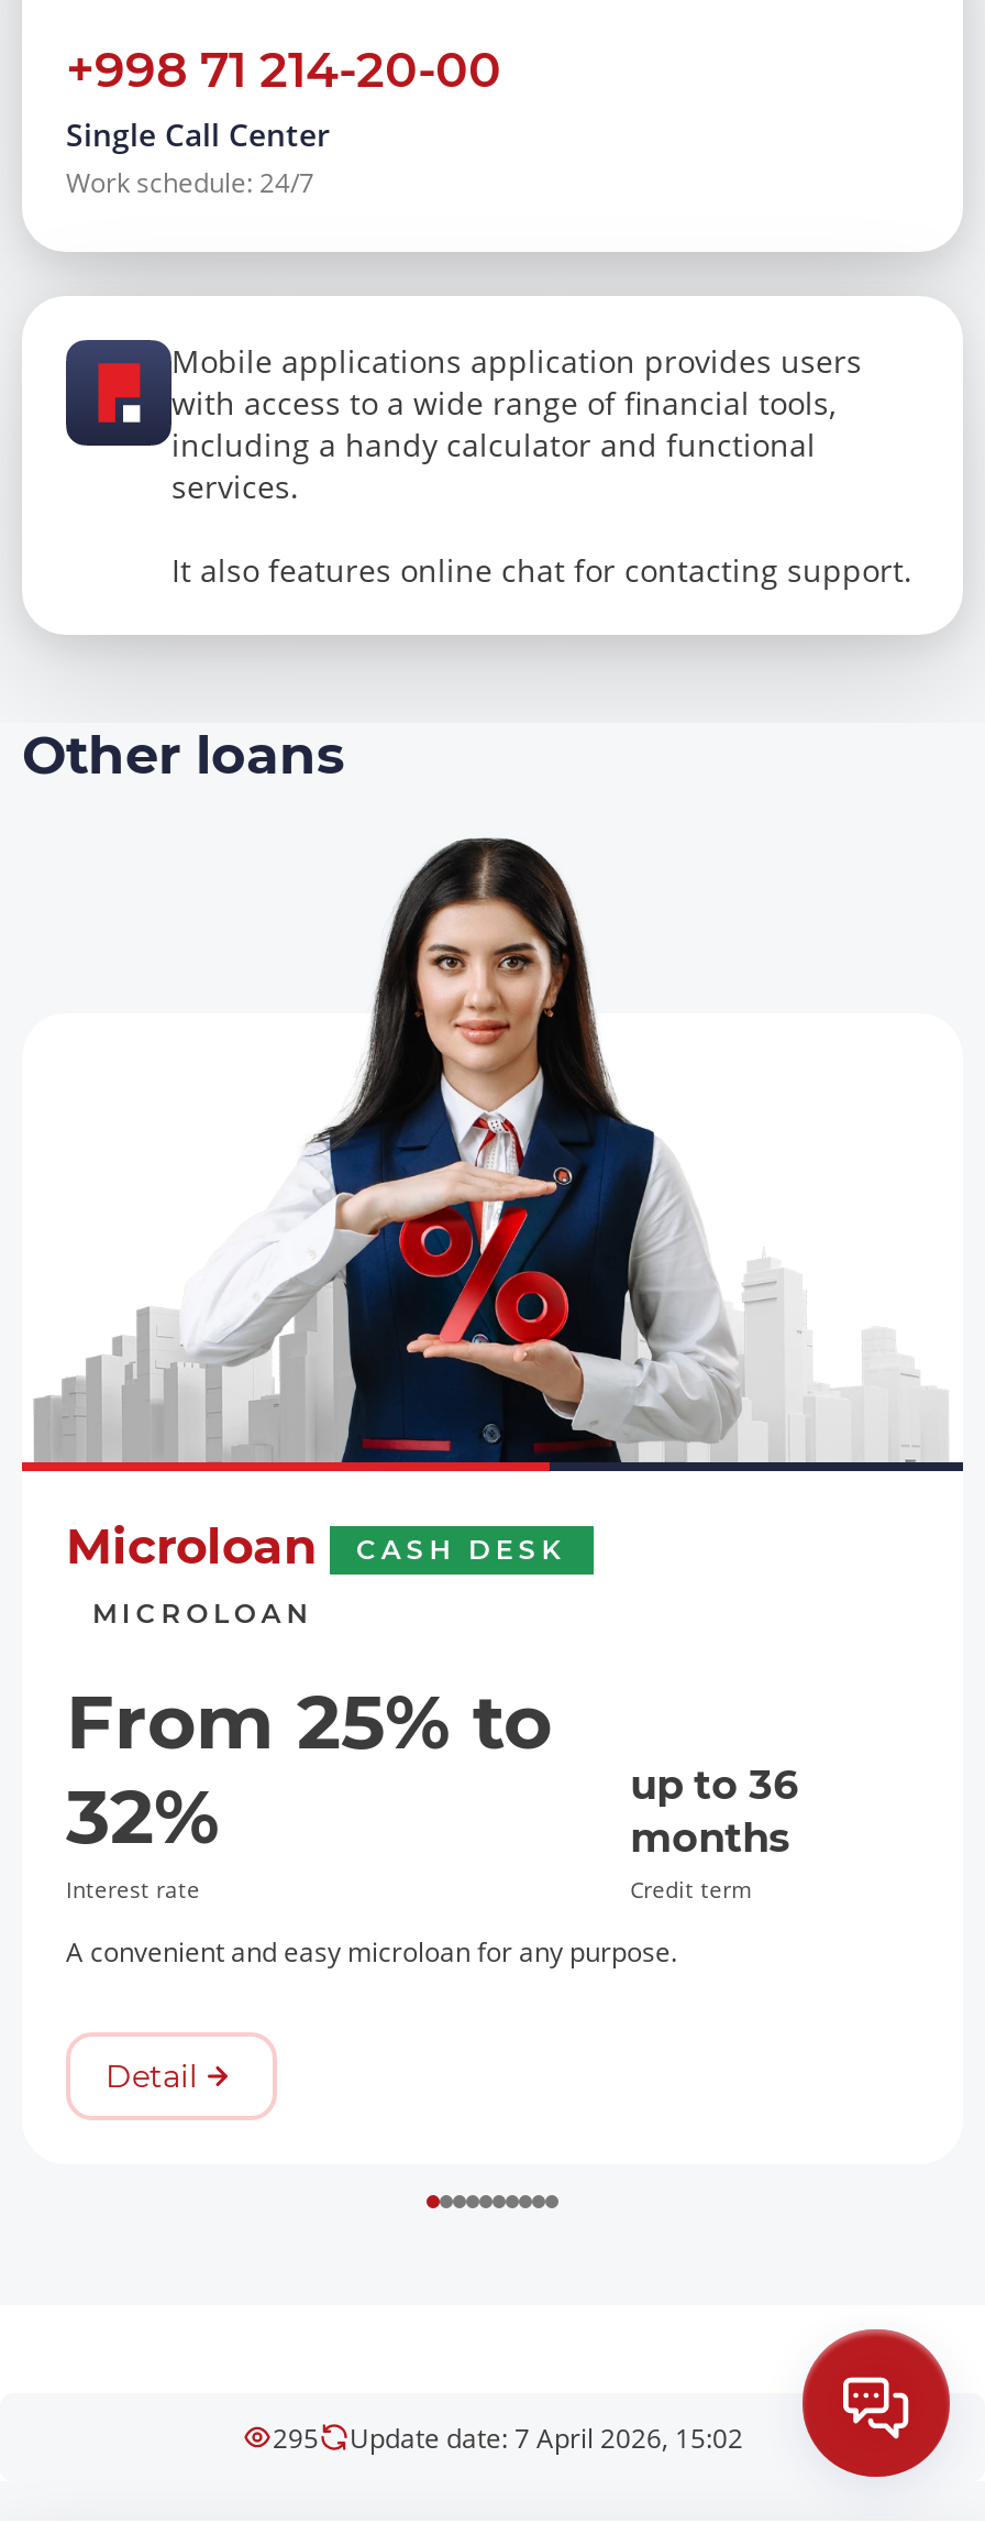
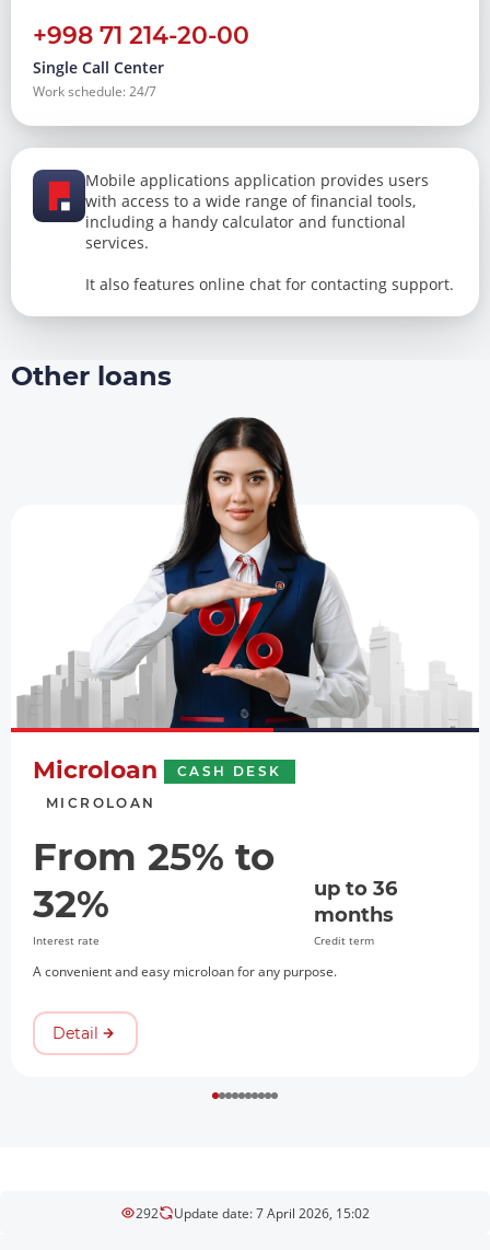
[800,2327,952,2479] [image] -> none
[273,2419,743,2456] 295 Update date: 7 April 2026, 15:02 -> [136,1204,370,1222] 292 Update date: 7 April 2026, 15:02

